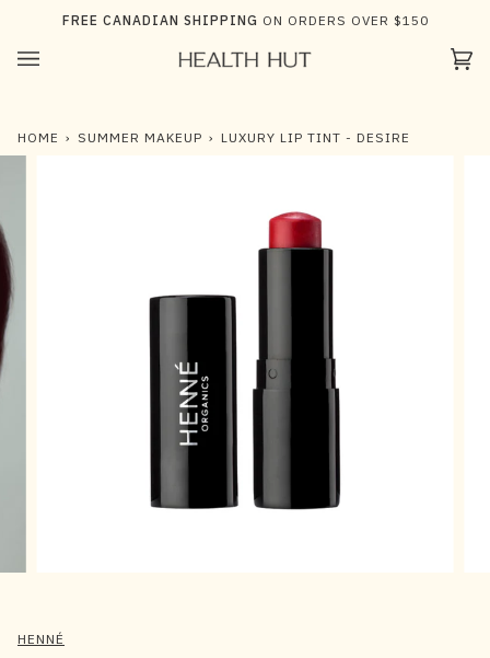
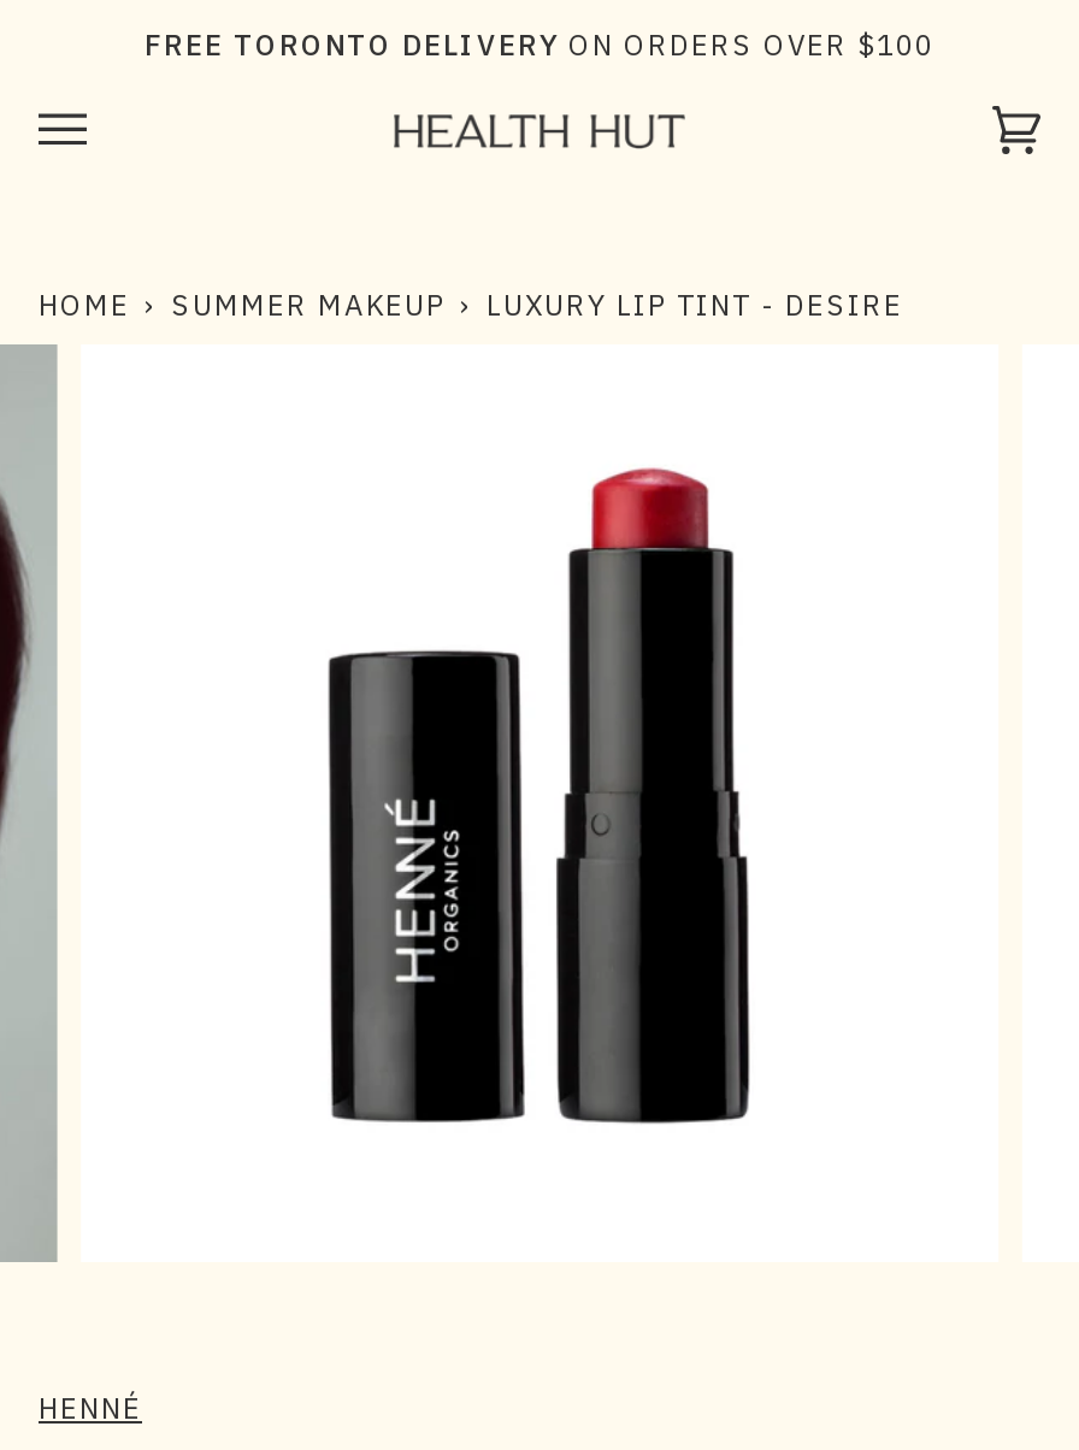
[62,12,428,28] FREE CANADIAN SHIPPING ON ORDERS OVER $150 -> [145,26,934,63] FREE TORONTO DELIVERY ON ORDERS OVER $100

